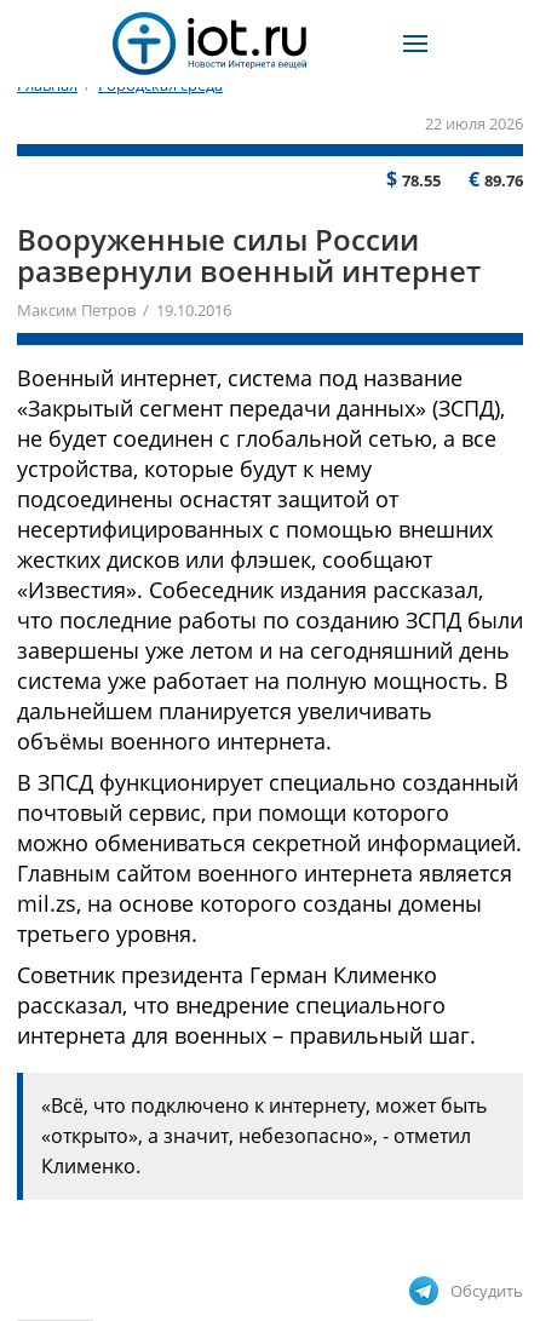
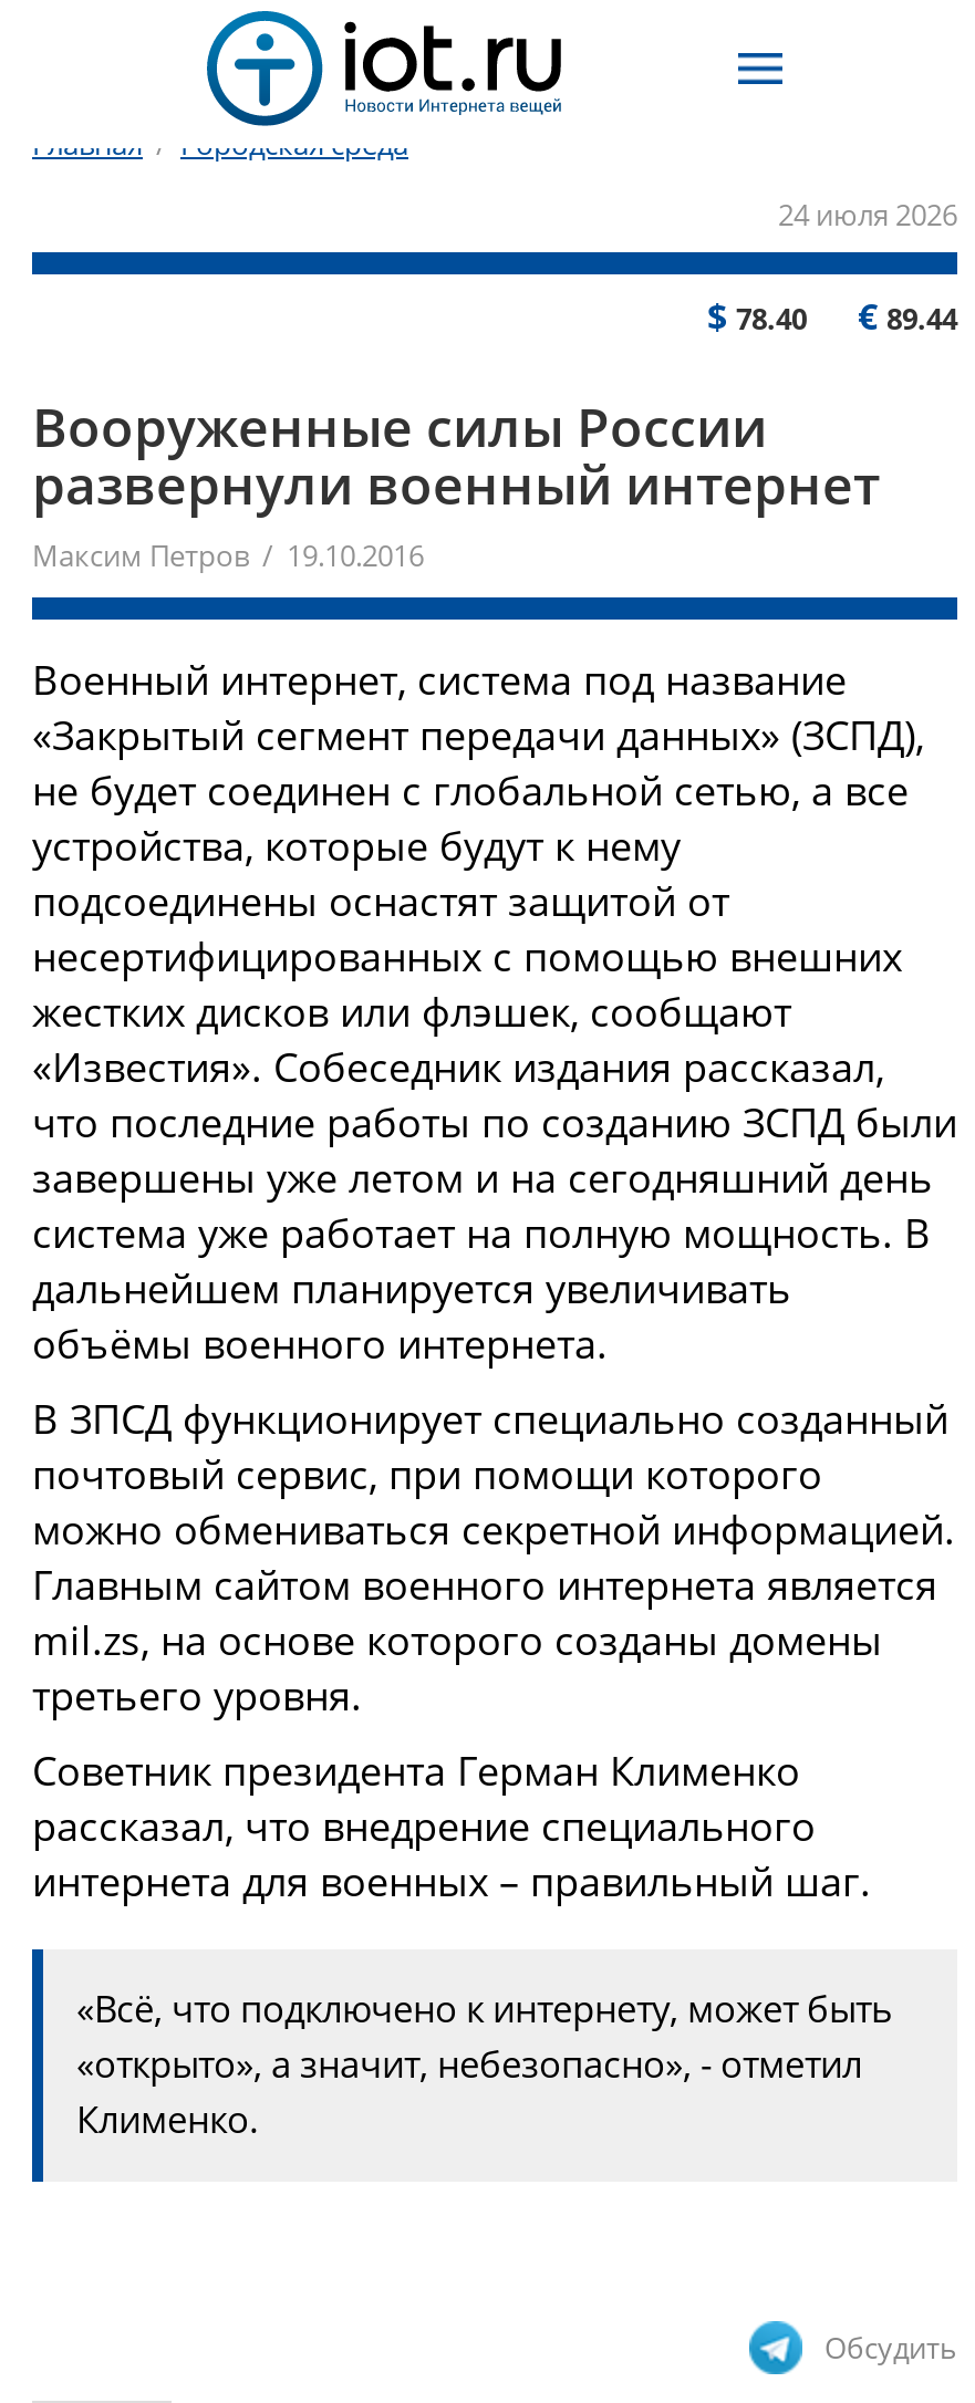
[425,113,523,134] 22 июля 2026 -> [778,195,957,235] 24 июля 2026
[386,166,441,193] $78.55 -> [707,292,807,341] $78.40
[469,166,523,193] €89.76 -> [858,292,957,341] €89.44

